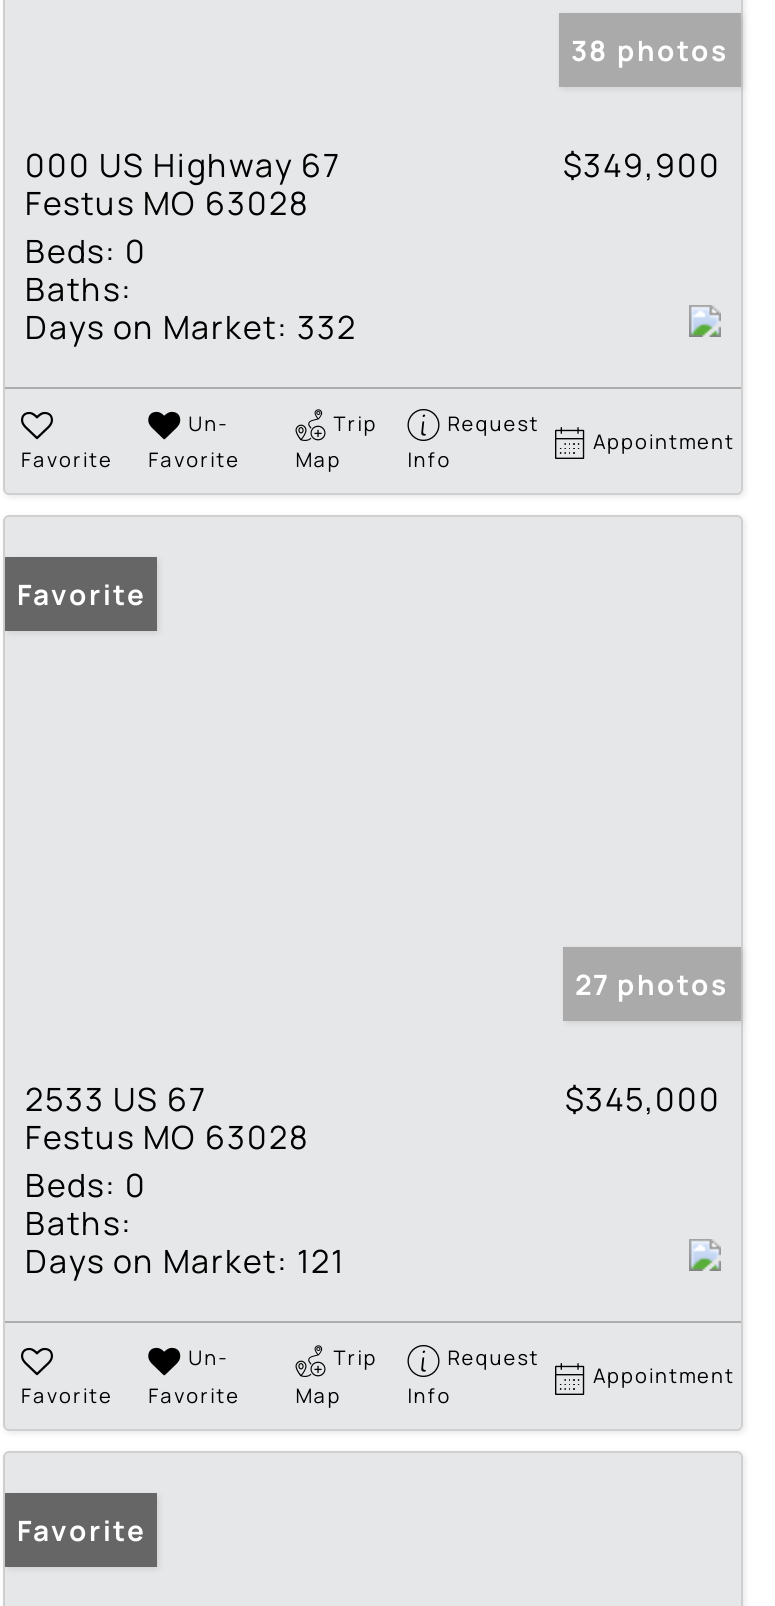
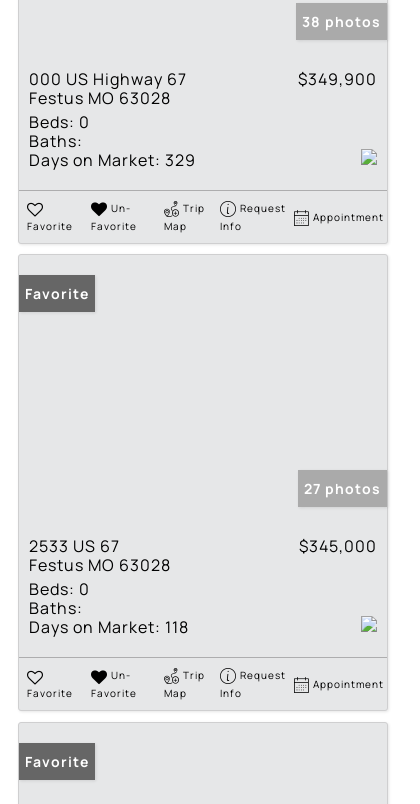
[25,305,357,349] Days on Market: 332 -> [29,149,196,171] Days on Market: 329
[25,1240,345,1284] Days on Market: 121 -> [29,616,189,638] Days on Market: 118

